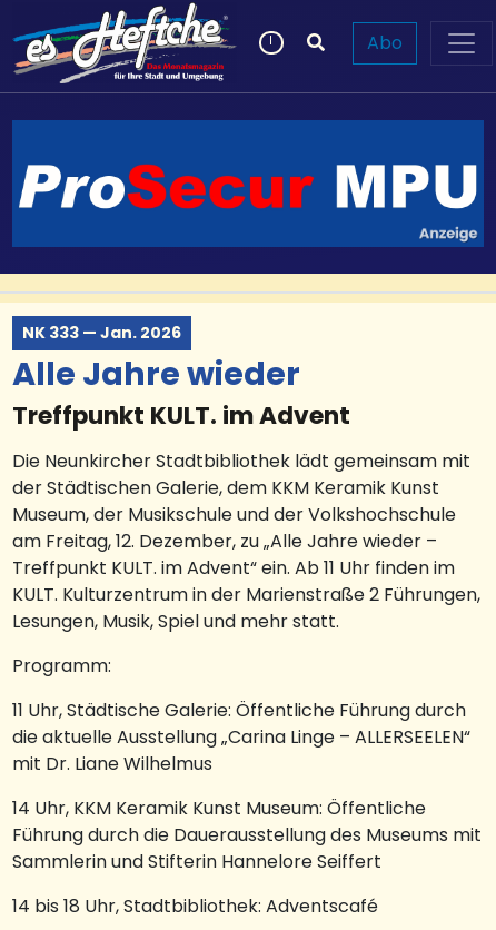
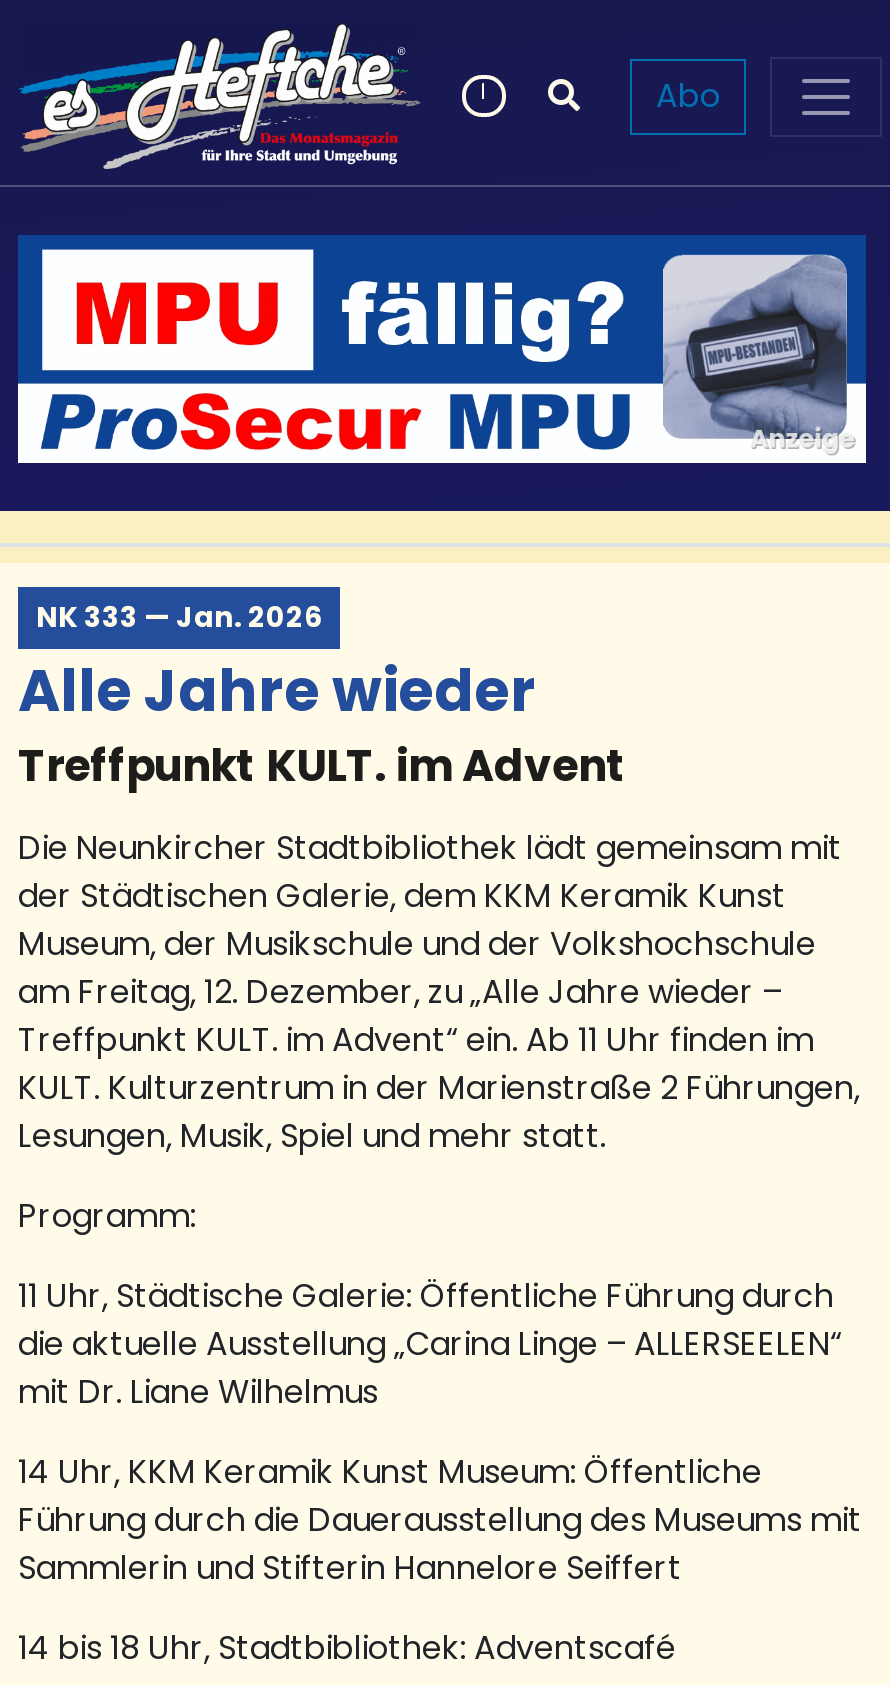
[12,128,484,247] [image] -> [16,247,868,465] [image]

